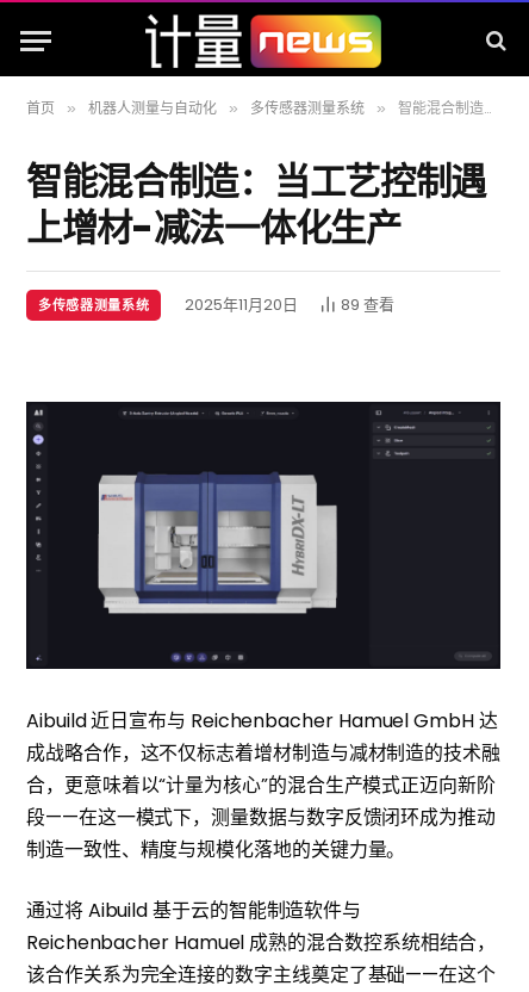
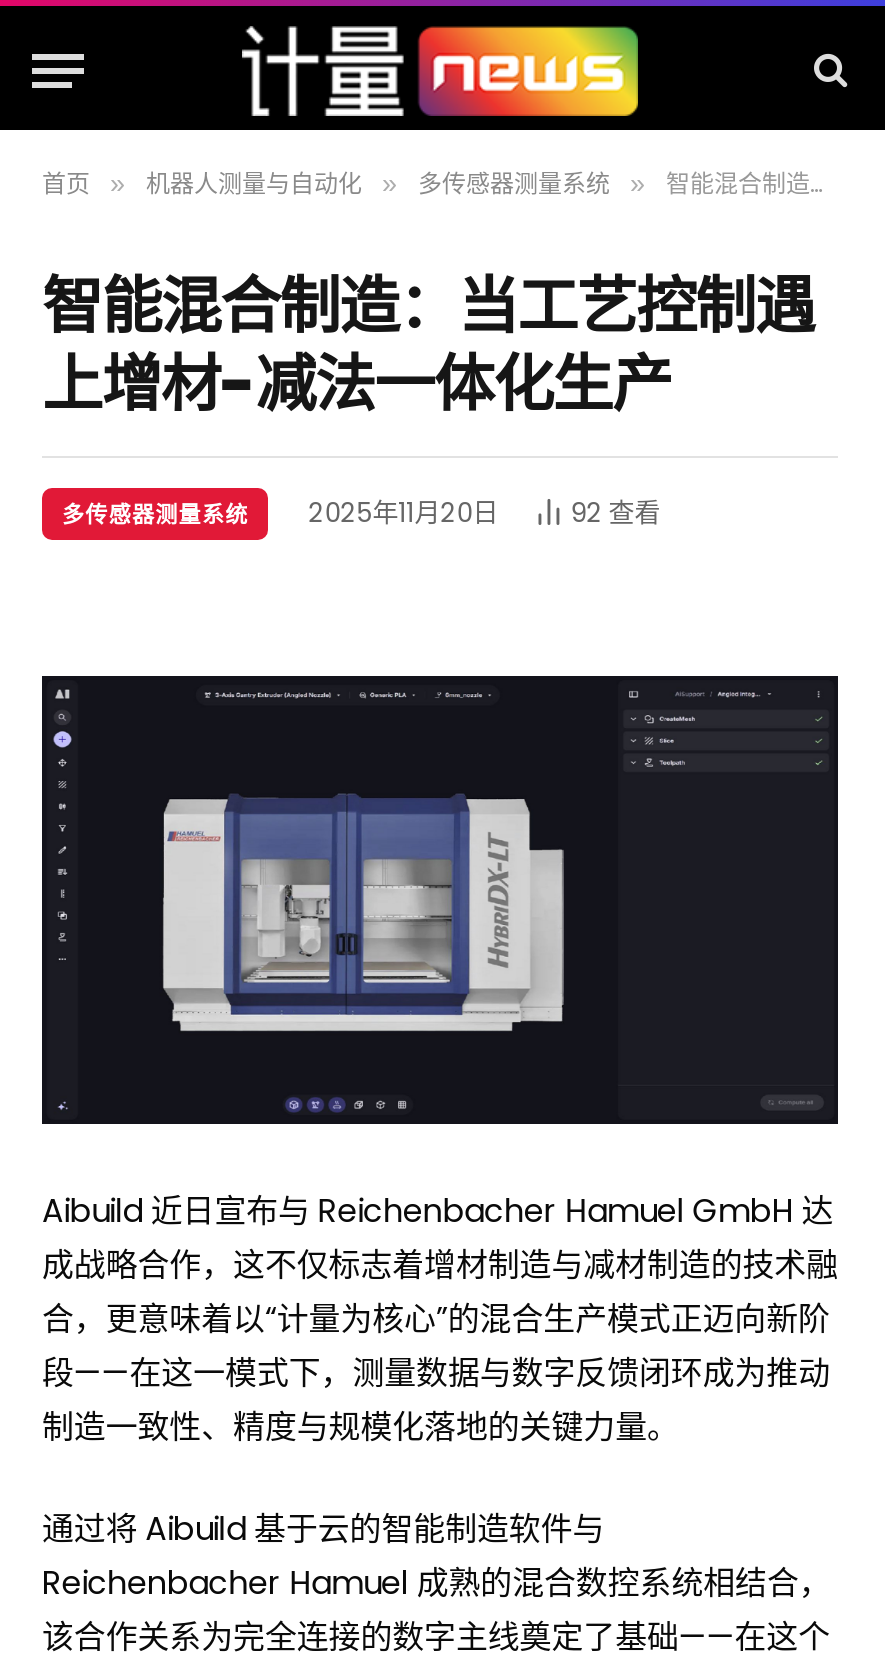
[38,293,395,316] 多传感器测量系统 2025年11月20日 89查看 -> [62,494,661,532] 多传感器测量系统 2025年11月20日 92查看

